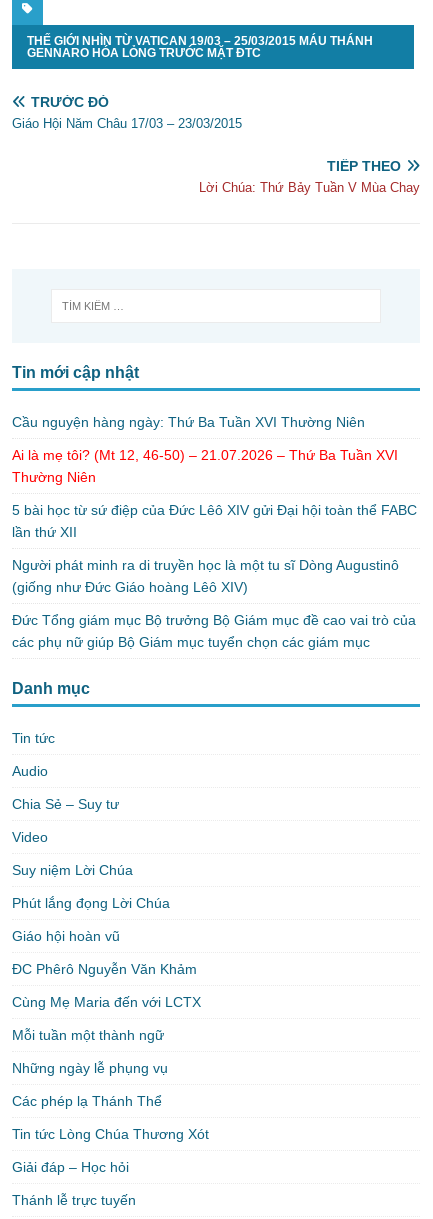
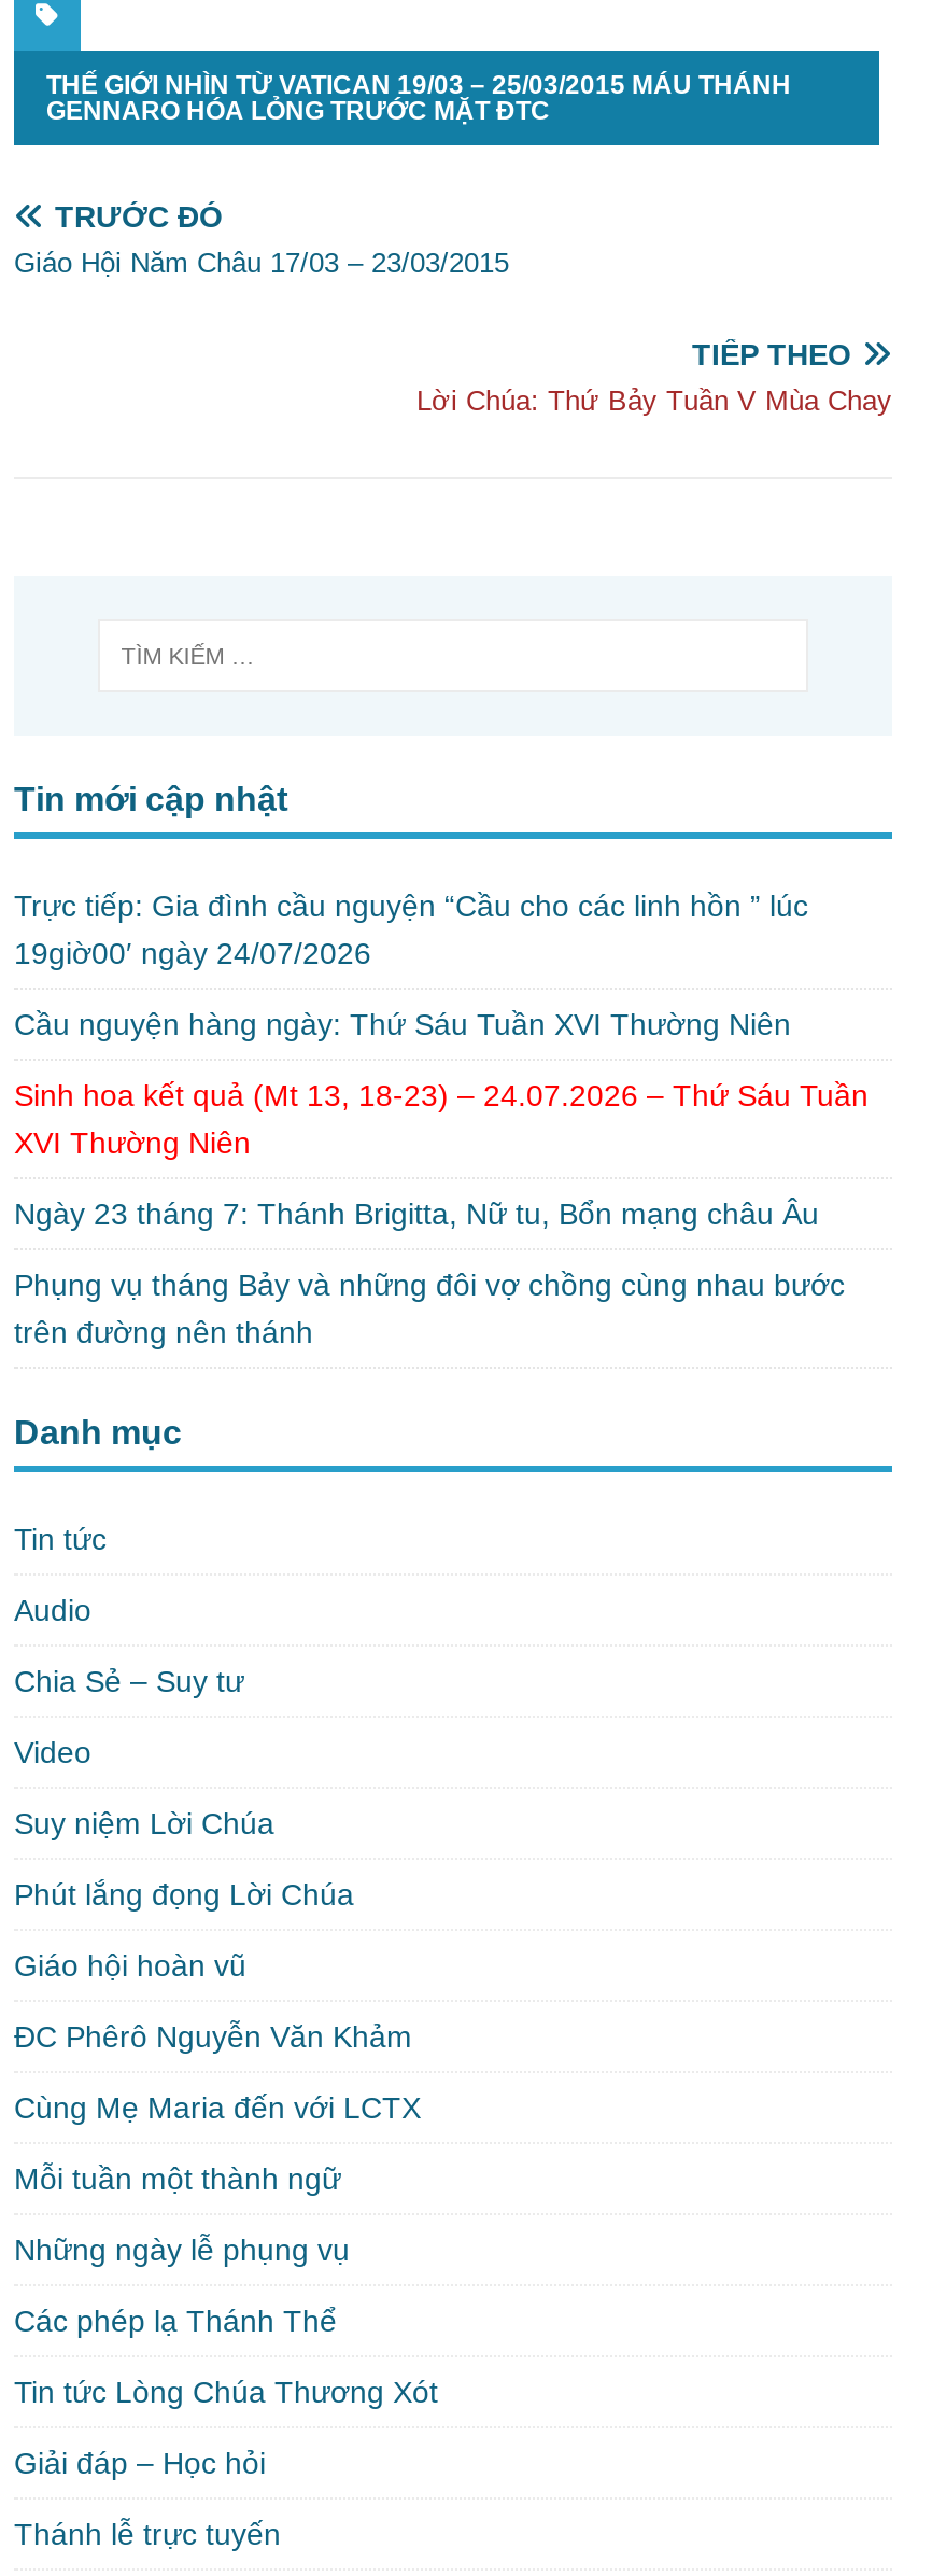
[12,414,365,430] Cầu nguyện hàng ngày: Thứ Ba Tuần XVI Thường Niên -> [14,889,808,971] Trực tiếp: Gia đình cầu nguyện “Cầu cho các linh hồn ” lúc | 19giờ00′ ngày 24/07/2026
[12,447,398,485] Ai là mẹ tôi? (Mt 12, 46-50) – 21.07.2026 – Thứ Ba Tuần XVI | Thường Niên -> [14,1008,791,1042] Cầu nguyện hàng ngày: Thứ Sáu Tuần XVI Thường Niên
[12,502,417,540] 5 bài học từ sứ điệp của Đức Lêô XIV gửi Đại hội toàn thể FABC | lần thứ XII -> [14,1079,869,1161] Sinh hoa kết quả (Mt 13, 18-23) – 24.07.2026 – Thứ Sáu Tuần | XVI Thường Niên
[12,557,399,595] Người phát minh ra di truyền học là một tu sĩ Dòng Augustinô | (giống như Đức Giáo hoàng Lêô XIV) -> [14,1197,819,1232] Ngày 23 tháng 7: Thánh Brigitta, Nữ tu, Bổn mạng châu Âu
[12,612,416,650] Đức Tổng giám mục Bộ trưởng Bộ Giám mục đề cao vai trò của | các phụ nữ giúp Bộ Giám mục tuyển chọn các giám mục -> [14,1268,845,1350] Phụng vụ tháng Bảy và những đôi vợ chồng cùng nhau bước | trên đường nên thánh

